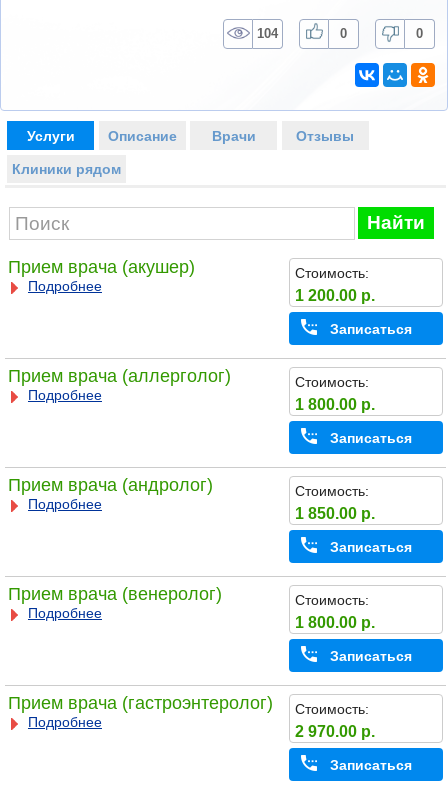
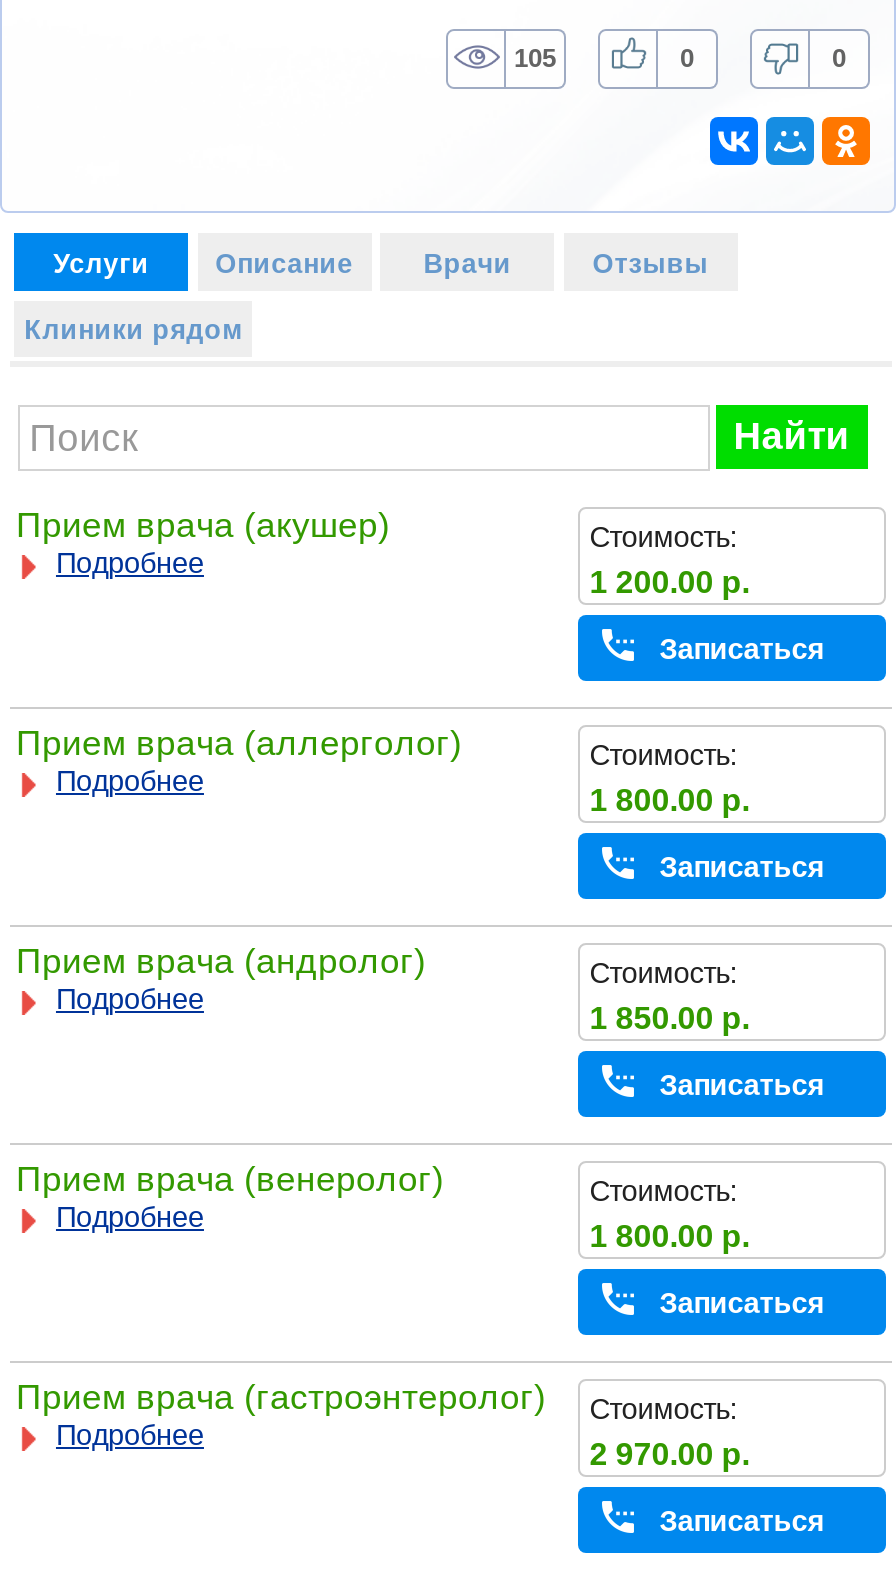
[257,26,278,41] 104 -> [514,43,556,73] 105

